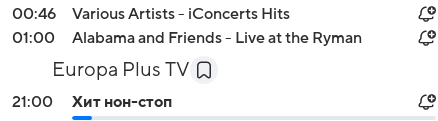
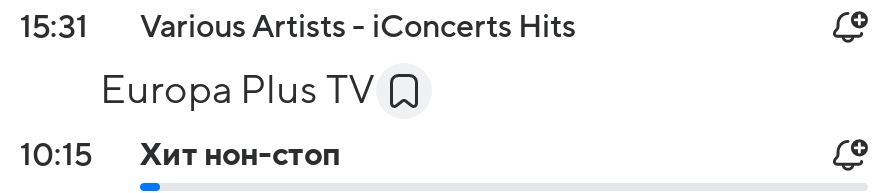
[12,5,290,23] 00:46 Various Artists - iConcerts Hits -> [20,9,576,45] 15:31 Various Artists - iConcerts Hits
[12,29,362,47] 01:00 | Alabama and Friends - Live at the Ryman -> none
[12,93,172,111] 21:00 Хит нон-стоп -> [20,137,340,173] 10:15 Хит нон-стоп

